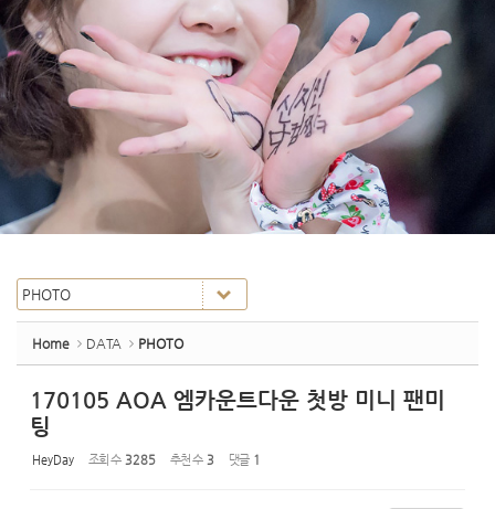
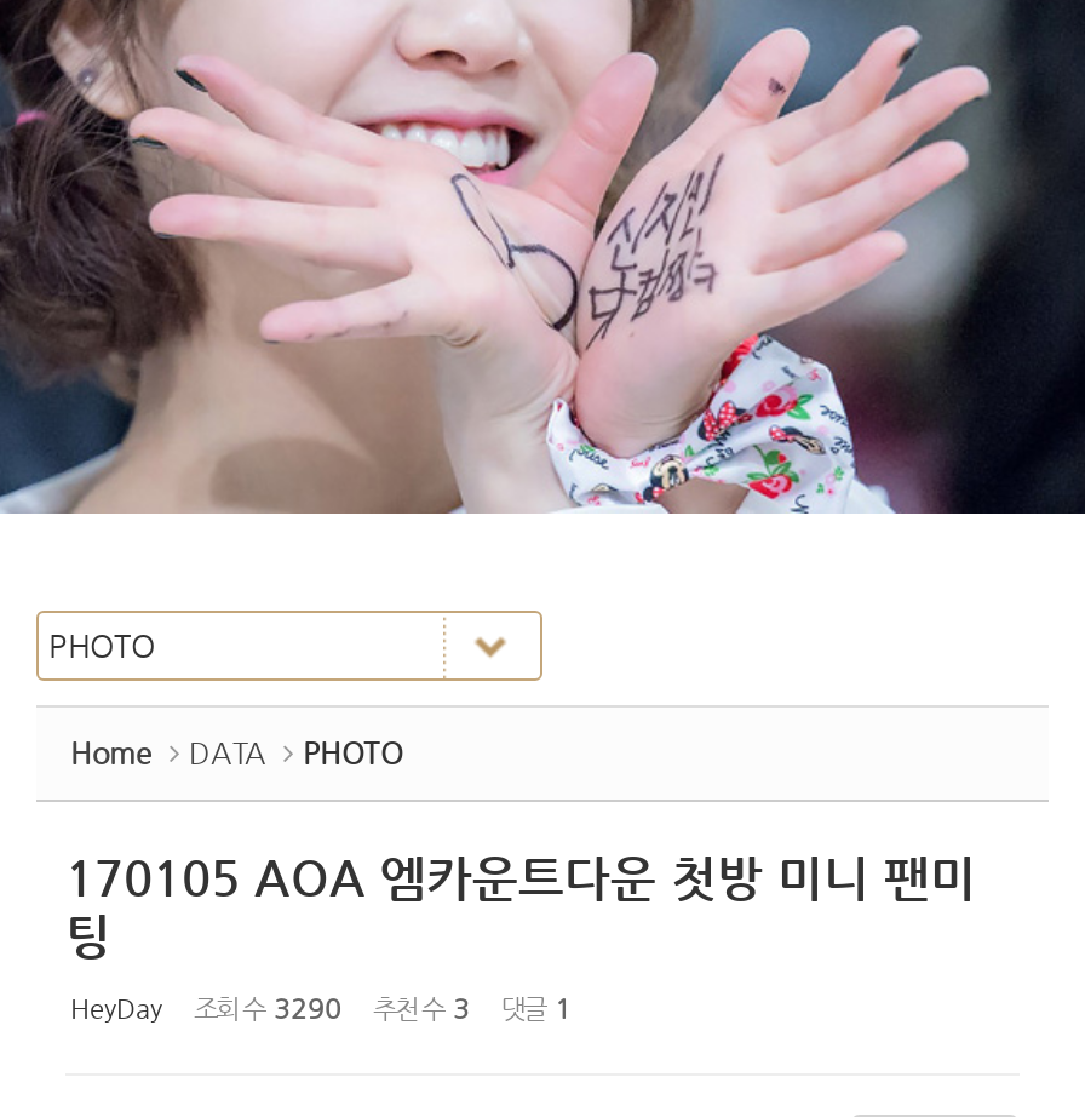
[32,453,261,467] HeyDay 조회 수 3285 추천 수 3 댓글 1 -> [70,993,572,1025] HeyDay 조회 수 3290 추천 수 3 댓글 1

